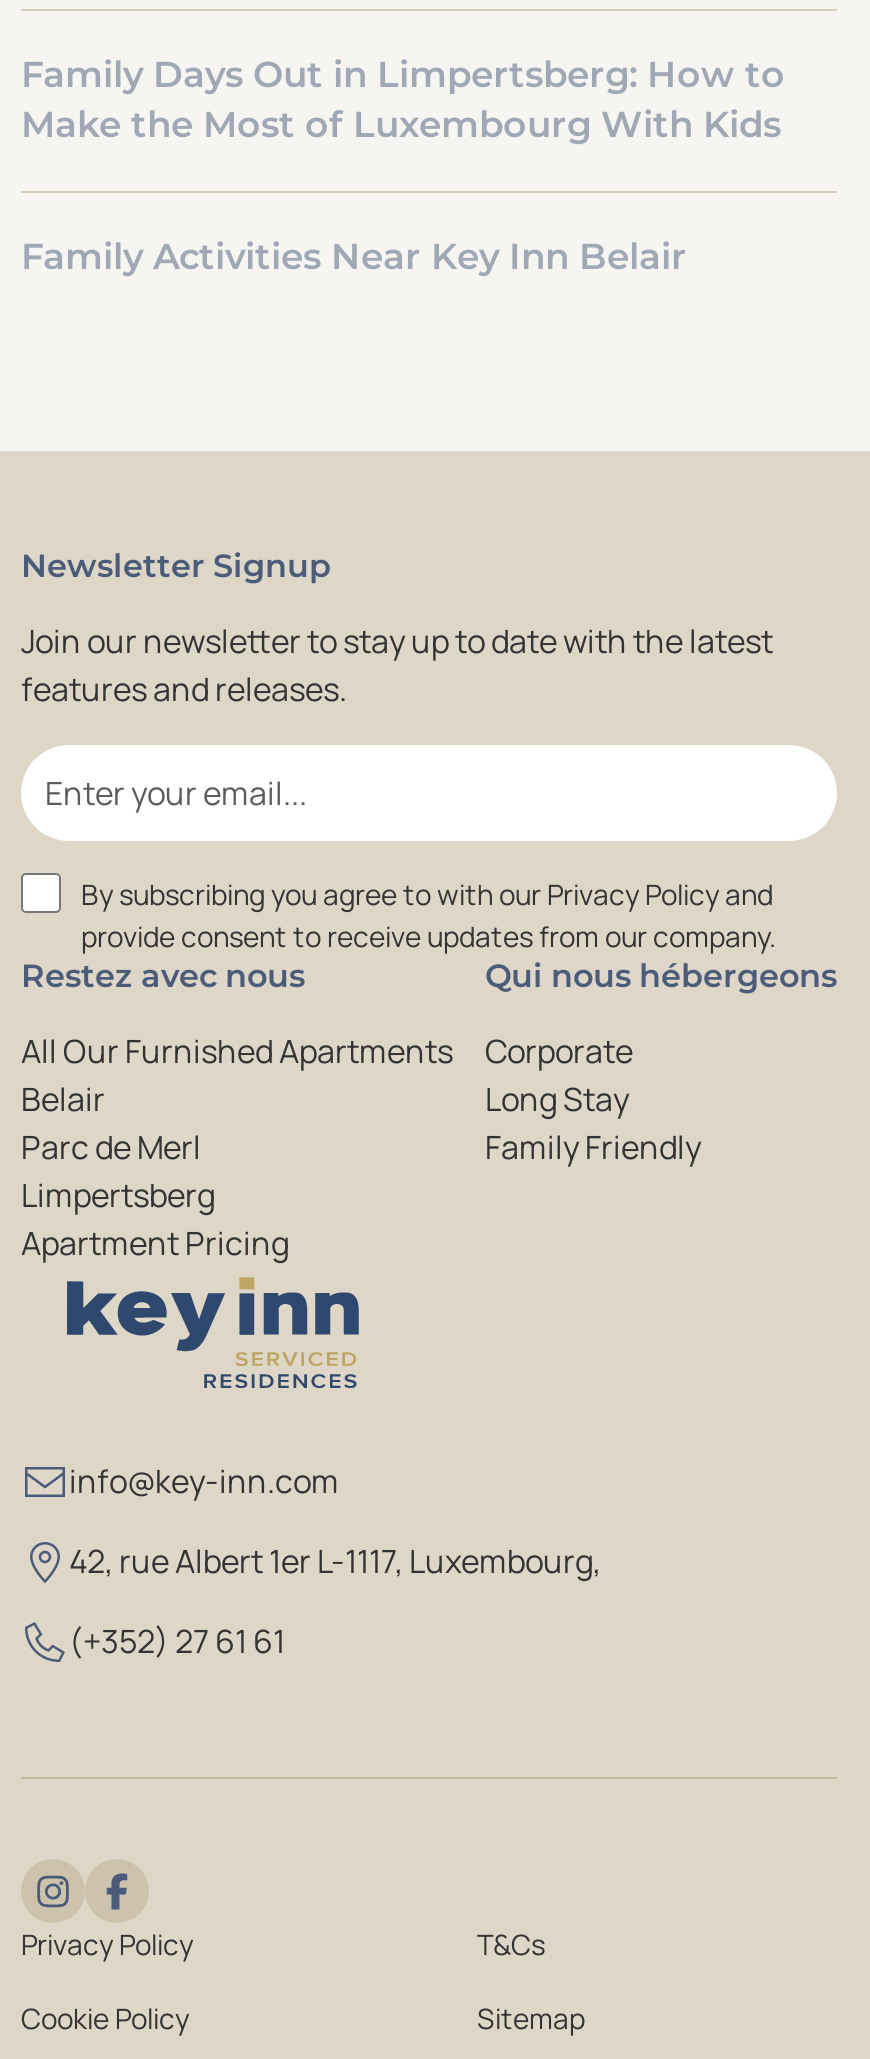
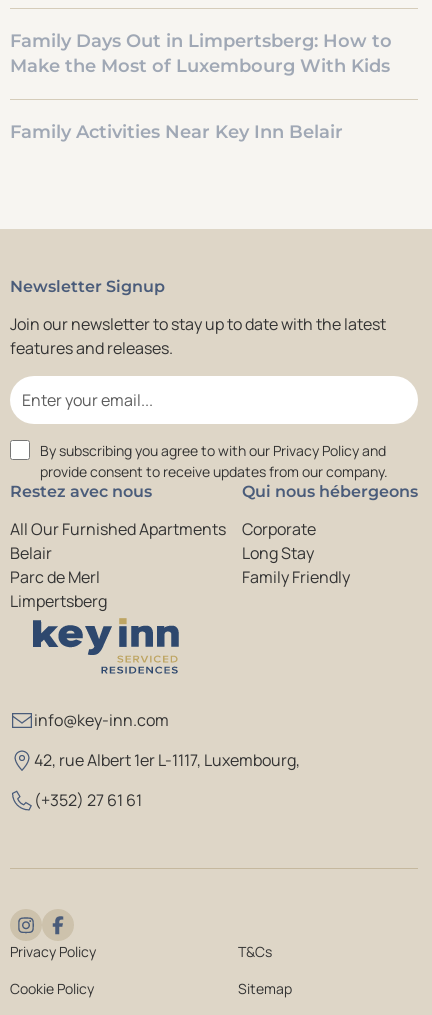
[21,1221,289,1265] Apartment Pricing -> none

